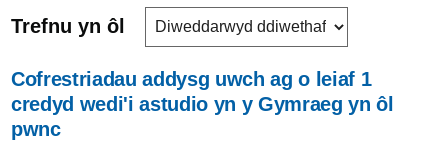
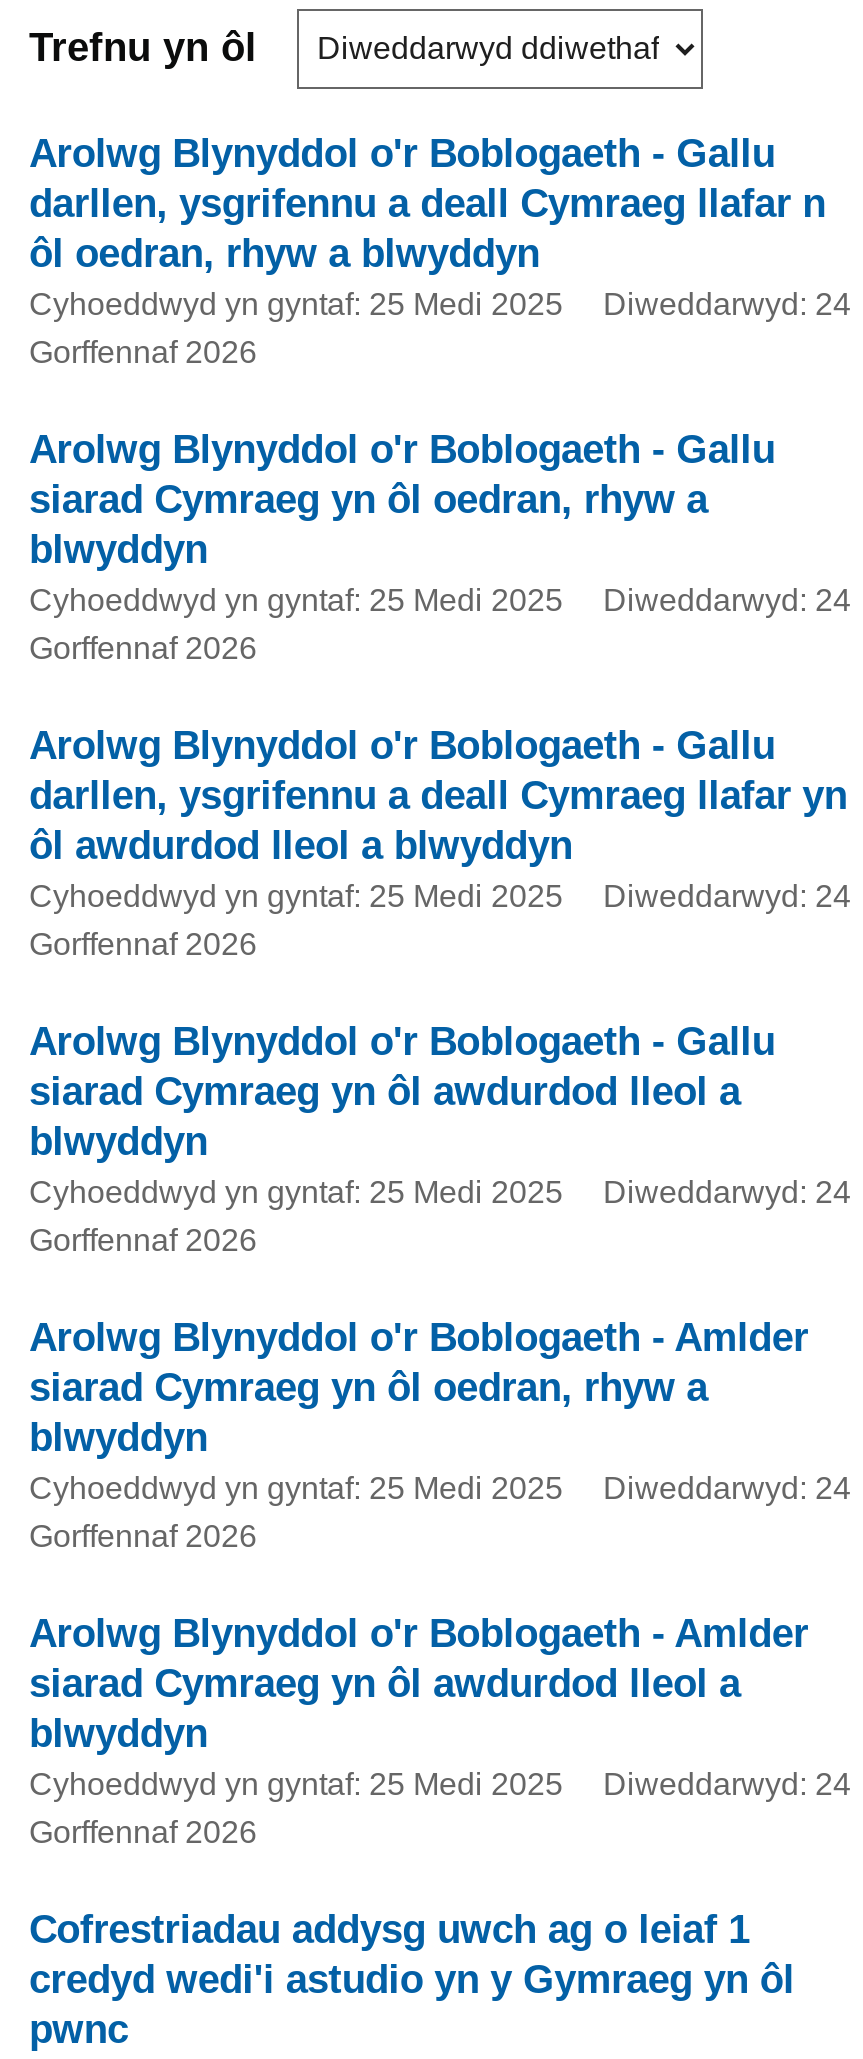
none -> [29,130,851,1848] Arolwg Blynyddol o'r Boblogaeth - Gallu | darllen, ysgrifennu a deall Cymraeg llafar n | ôl oedran, rhyw a blwyddyn | Cyhoeddwyd yn gyntaf: 25 Medi 2025 | Diweddarwyd: 24 | Gorffennaf 2026 | Arolwg Blynyddol o'r Boblogaeth - Gallu | siarad Cymraeg yn ôl oedran, rhyw a | blwyddyn | Cyhoeddwyd yn gyntaf: 25 Medi 2025 | Diweddarwyd: 24 | Gorffennaf 2026 | Arolwg Blynyddol o'r Boblogaeth - Gallu | darllen, ysgrifennu a deall Cymraeg llafar yn | ôl awdurdod lleol a blwyddyn | Cyhoeddwyd yn gyntaf: 25 Medi 2025 | Diweddarwyd: 24 | Gorffennaf 2026 | Arolwg Blynyddol o'r Boblogaeth - Gallu | siarad Cymraeg yn ôl awdurdod lleol a | blwyddyn | Cyhoeddwyd yn gyntaf: 25 Medi 2025 | Diweddarwyd: 24 | Gorffennaf 2026 | Arolwg Blynyddol o'r Boblogaeth - Amlder | siarad Cymraeg yn ôl oedran, rhyw a | blwyddyn | Cyhoeddwyd yn gyntaf: 25 Medi 2025 | Diweddarwyd: 24 | Gorffennaf 2026 | Arolwg Blynyddol o'r Boblogaeth - Amlder | siarad Cymraeg yn ôl awdurdod lleol a | blwyddyn | Cyhoeddwyd yn gyntaf: 25 Medi 2025 | Diweddarwyd: 24 | Gorffennaf 2026

